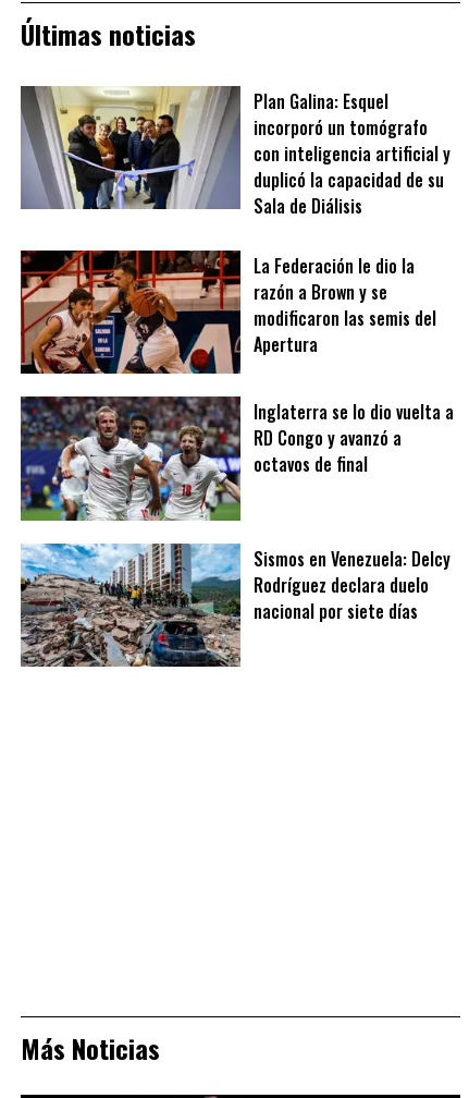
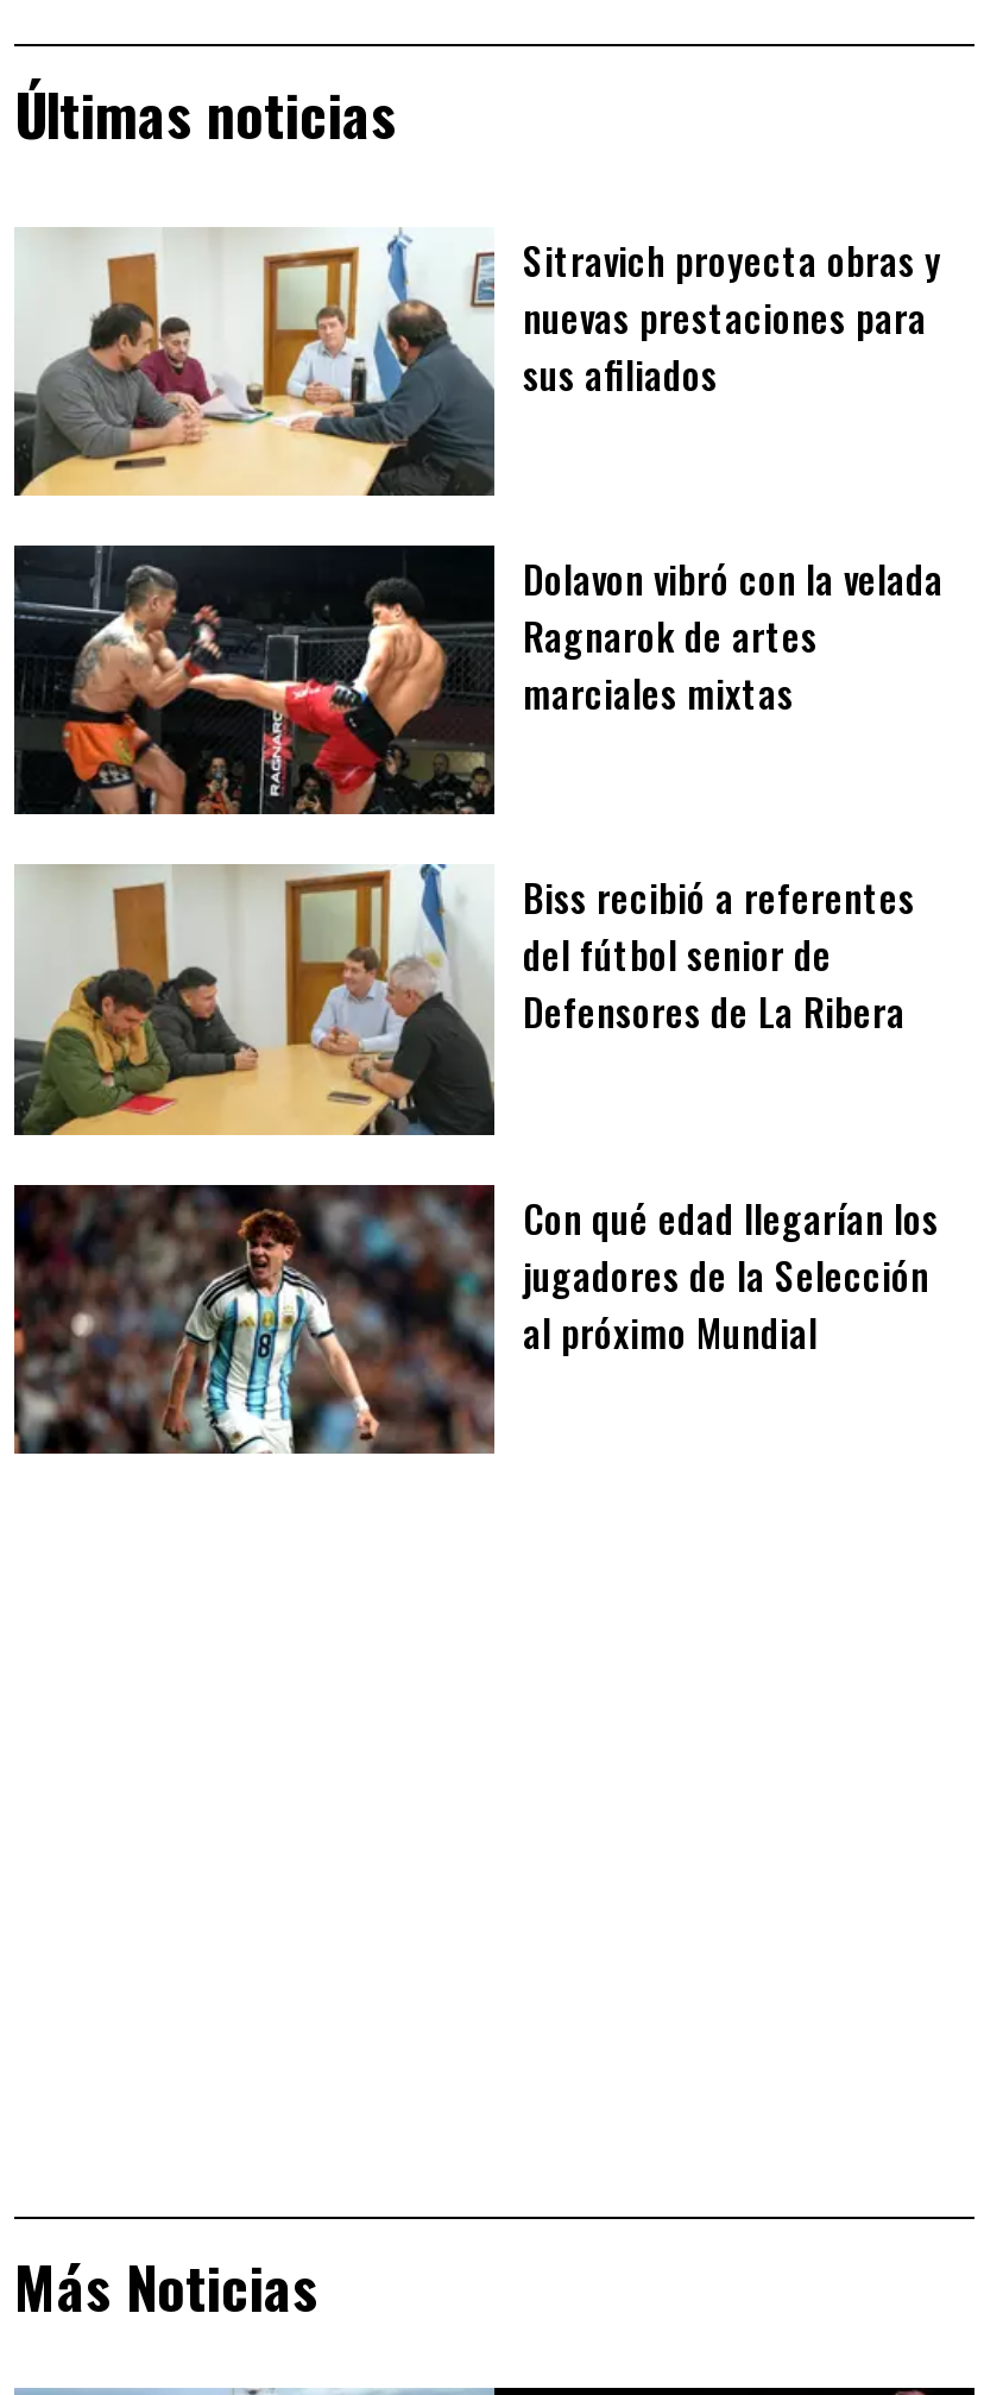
[20,85,451,219] [image] | Plan Galina: Esquel | incorporó un tomógrafo | con inteligencia artificial y | duplicó la capacidad de su | Sala de Diálisis -> [12,227,941,498] [image] | Sitravich proyecta obras y | nuevas prestaciones para | sus afiliados
[20,249,436,375] [image] | La Federación le dio la | razón a Brown y se | modificaron las semis del | Apertura -> [12,543,944,817] [image] | Dolavon vibró con la velada | Ragnarok de artes | marciales mixtas
[20,395,454,522] [image] | Inglaterra se lo dio vuelta a | RD Congo y avanzó a | octavos de final -> [14,862,915,1137] [image] | Biss recibió a referentes | del fútbol senior de | Defensores de La Ribera
[21,542,451,668] [image] | Sismos en Venezuela: Delcy | Rodríguez declara duelo | nacional por siete días -> [12,1183,939,1456] [image] | Con qué edad llegarían los | jugadores de la Selección | al próximo Mundial

